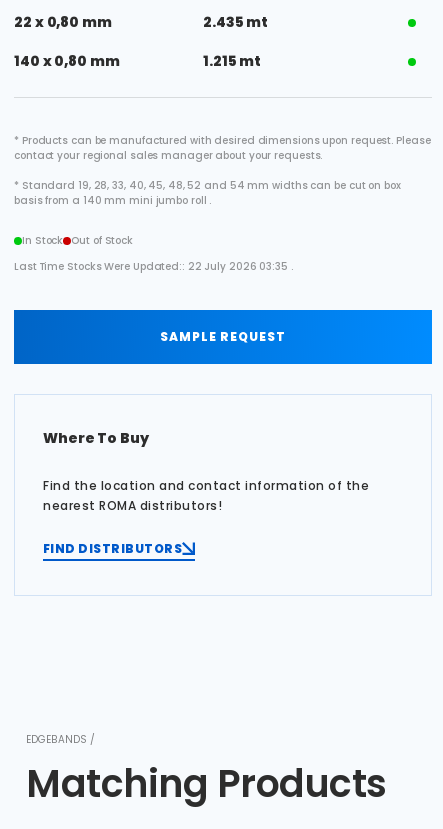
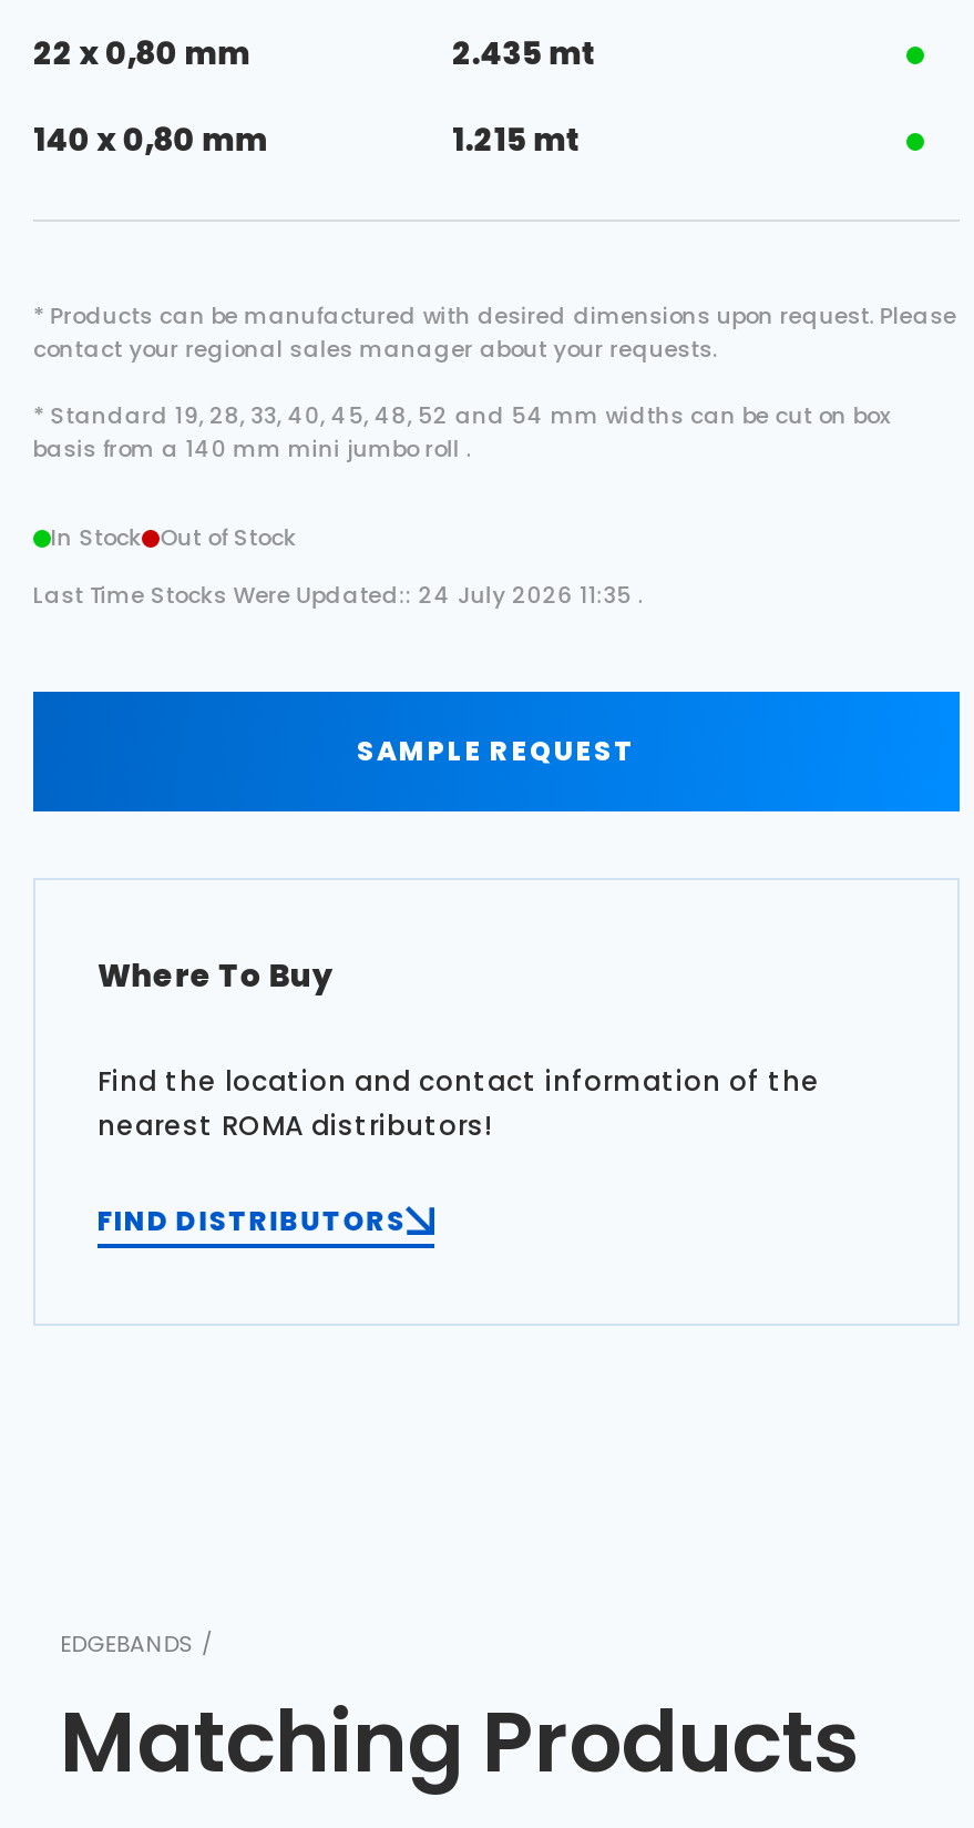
[14,260,293,274] Last Time Stocks Were Updated:: 22 July 2026 03:35 . -> [33,581,642,612] Last Time Stocks Were Updated:: 24 July 2026 11:35 .

